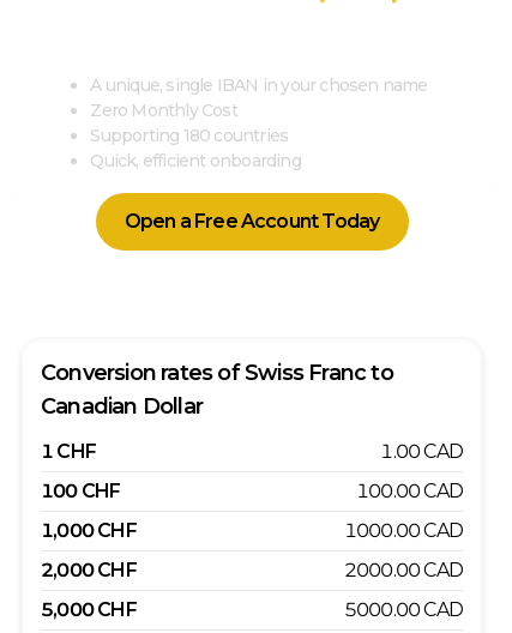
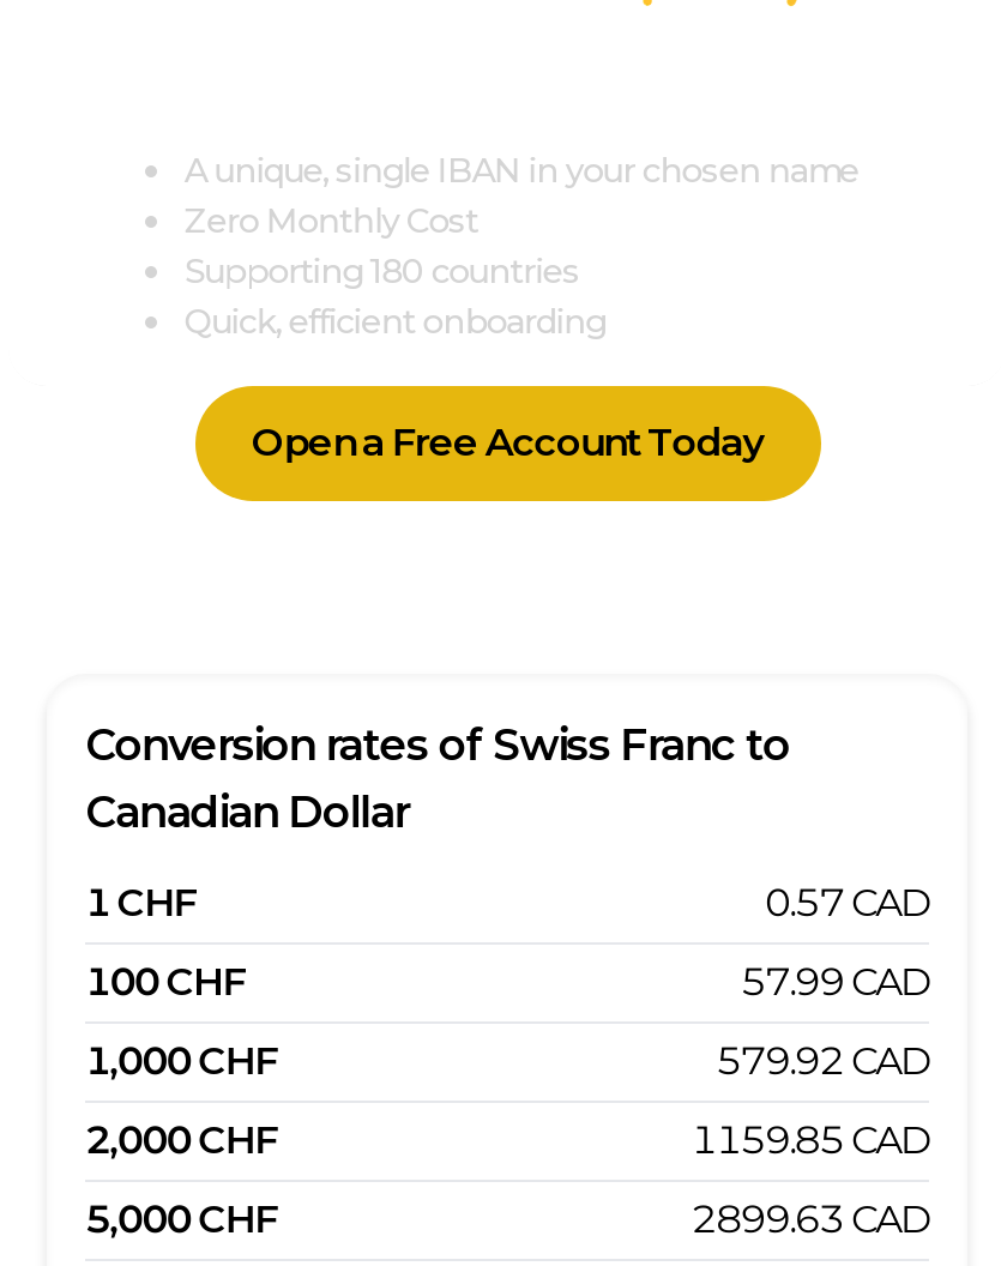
[381,440,463,463] 1.00 CAD -> [765,880,929,926] 0.57 CAD
[356,480,463,502] 100.00 CAD -> [740,959,929,1005] 57.99 CAD
[344,519,463,542] 1000.00 CAD -> [716,1038,929,1084] 579.92 CAD
[344,559,463,581] 2000.00 CAD -> [691,1117,929,1163] 1159.85 CAD
[344,598,463,621] 5000.00 CAD -> [691,1196,929,1242] 2899.63 CAD

